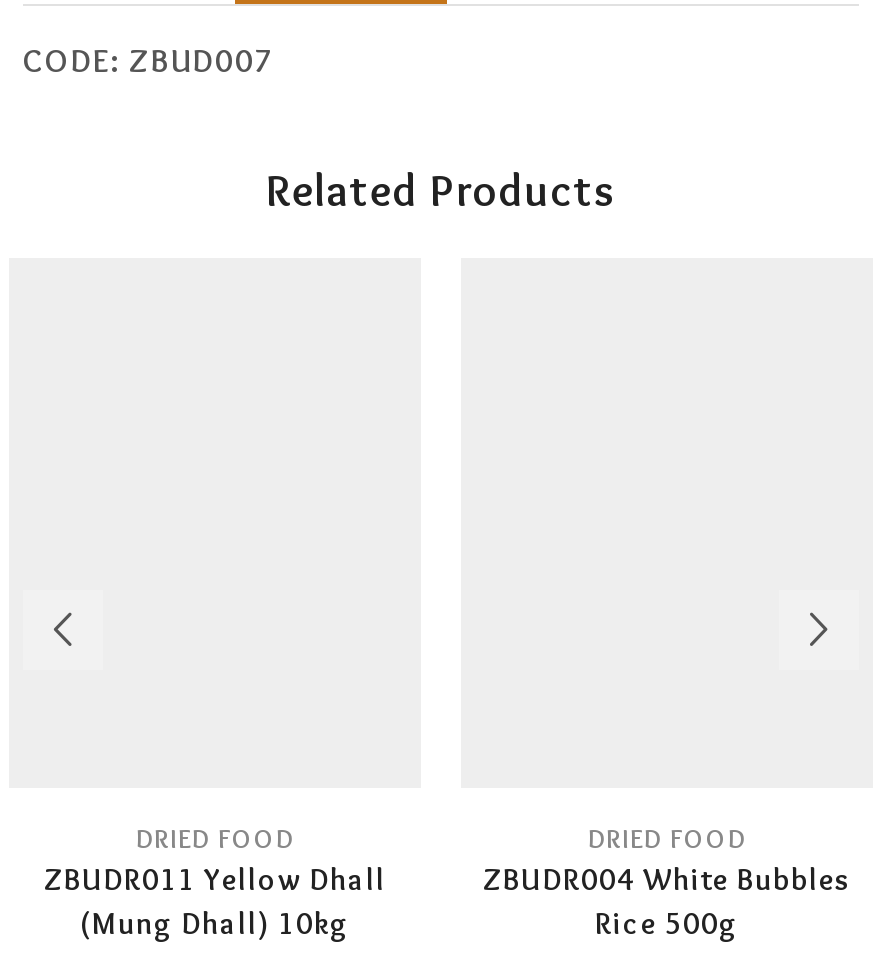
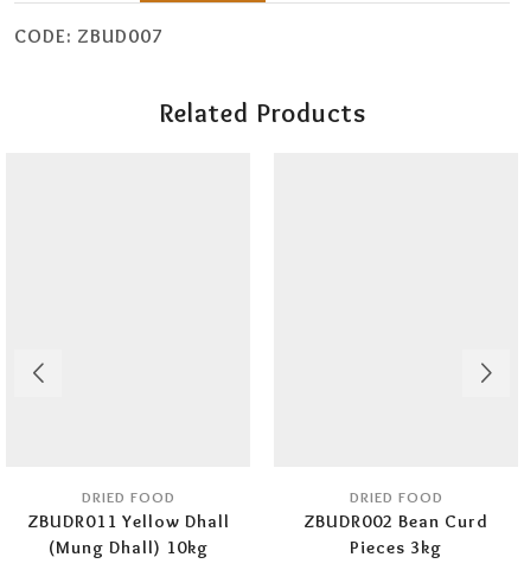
[483,863,851,943] ZBUDR004 White Bubbles | Rice 500g -> [303,511,488,559] ZBUDR002 Bean Curd | Pieces 3kg

